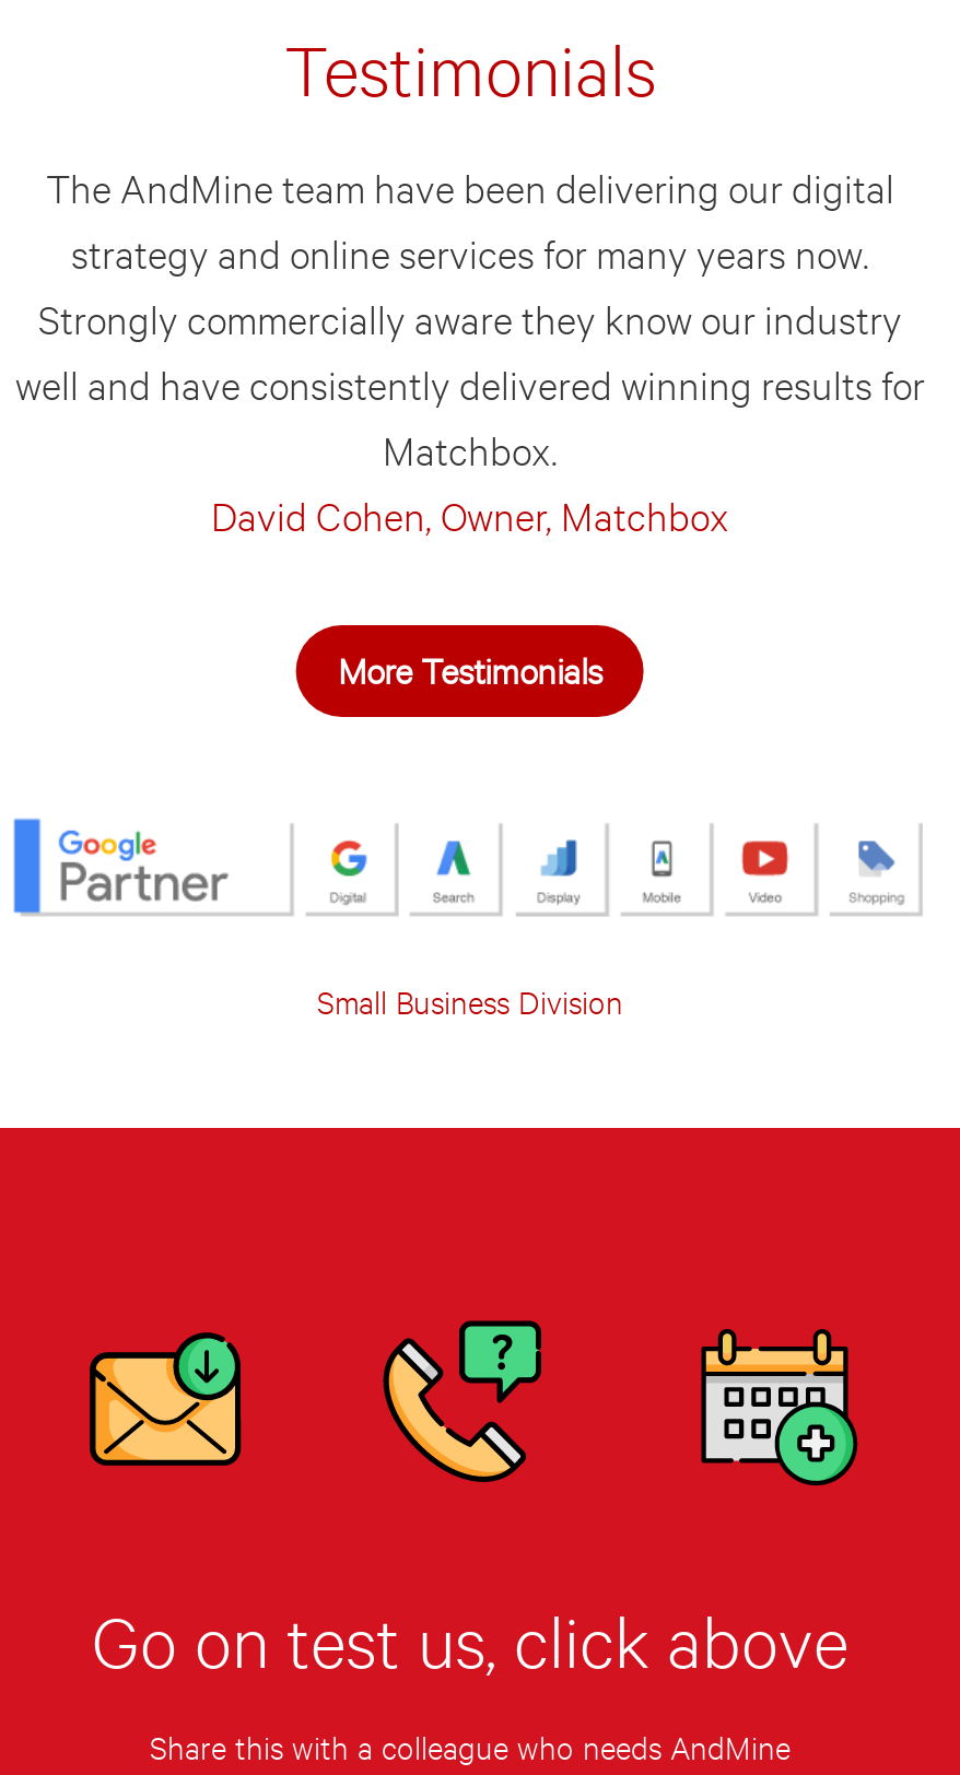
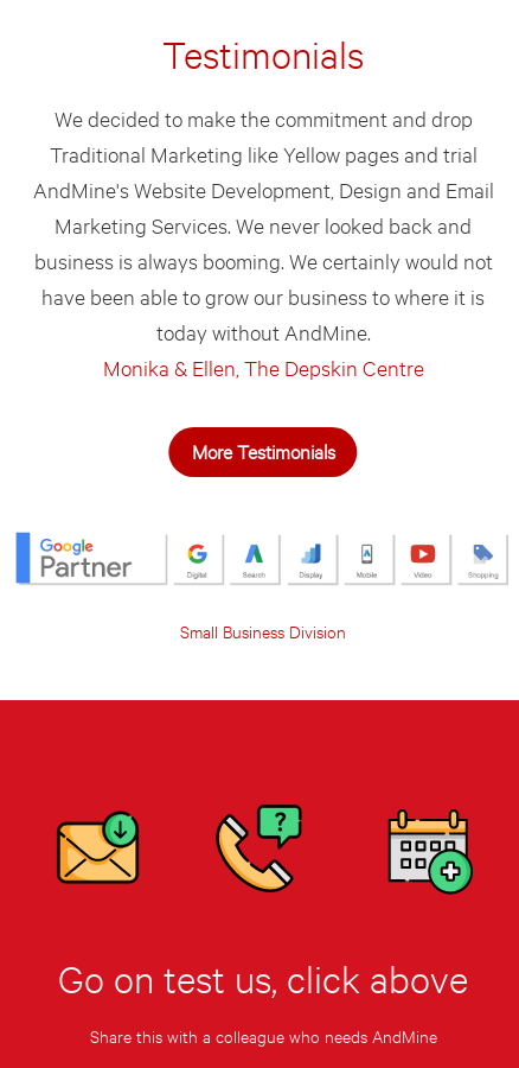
[15,161,925,539] The AndMine team have been delivering our digital | strategy and online services for many years now. | Strongly commercially aware they know our industry | well and have consistently delivered winning results for | Matchbox. | David Cohen, Owner, Matchbox -> [33,104,494,381] We decided to make the commitment and drop | Traditional Marketing like Yellow pages and trial | AndMine's Website Development, Design and Email | Marketing Services. We never looked back and | business is always booming. We certainly would not | have been able to grow our business to where it is | today without AndMine. | Monika & Ellen, The Depskin Centre

